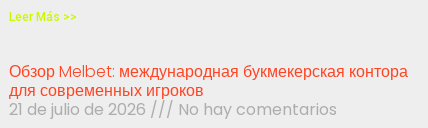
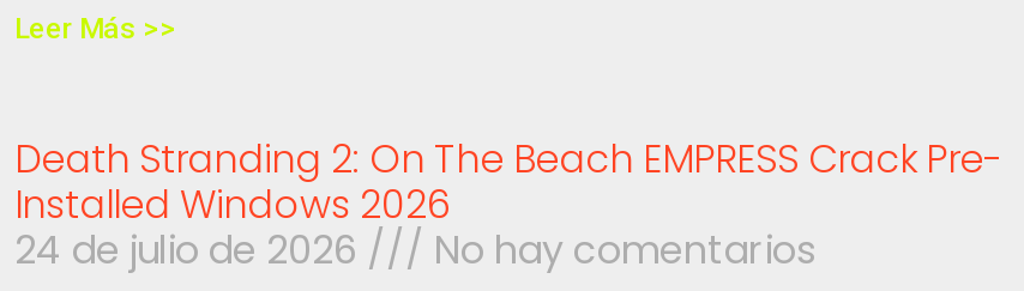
[9,60,408,121] Обзор Melbet: международная букмекерская контора | для современных игроков | 21 de julio de 2026 -> [14,131,1002,277] Death Stranding 2: On The Beach EMPRESS Crack Pre- | Installed Windows 2026 | 24 de julio de 2026

